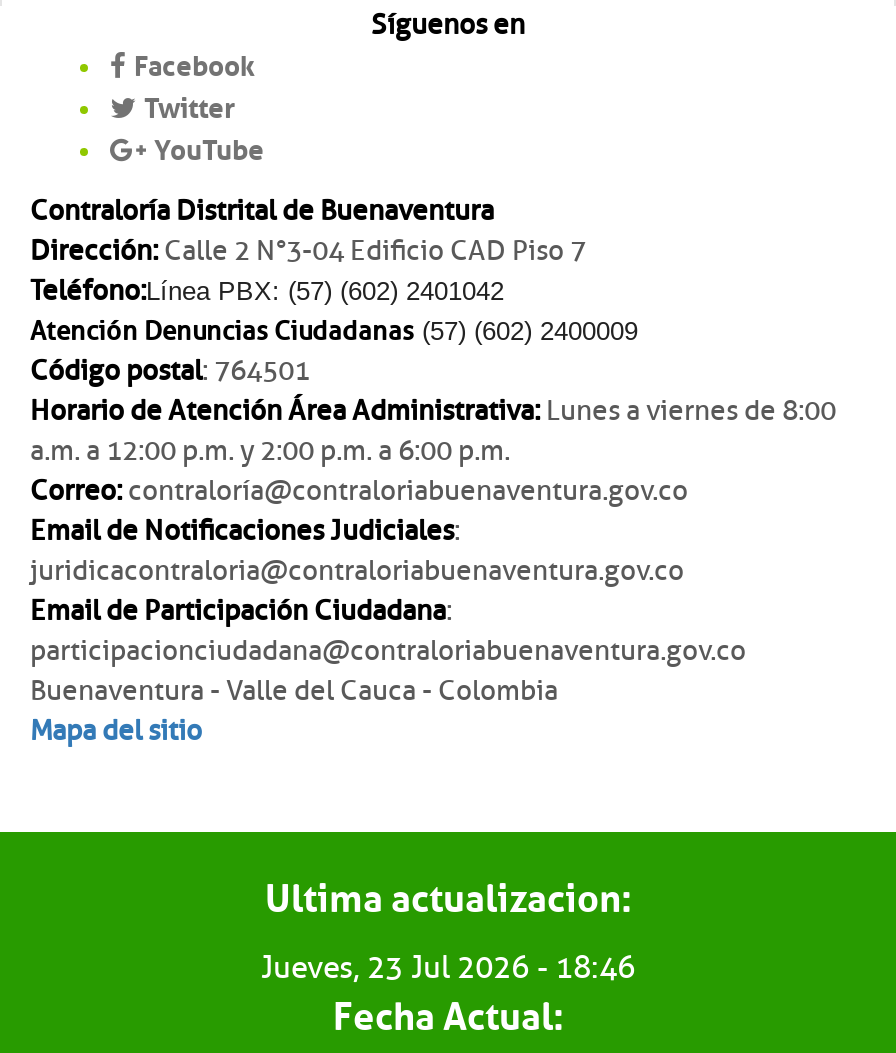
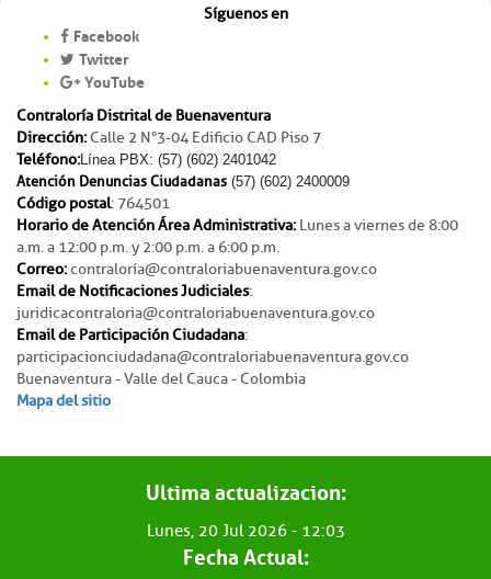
[261,948,635,988] Jueves, 23 Jul 2026 - 18:46 -> [146,520,345,542] Lunes, 20 Jul 2026 - 12:03

